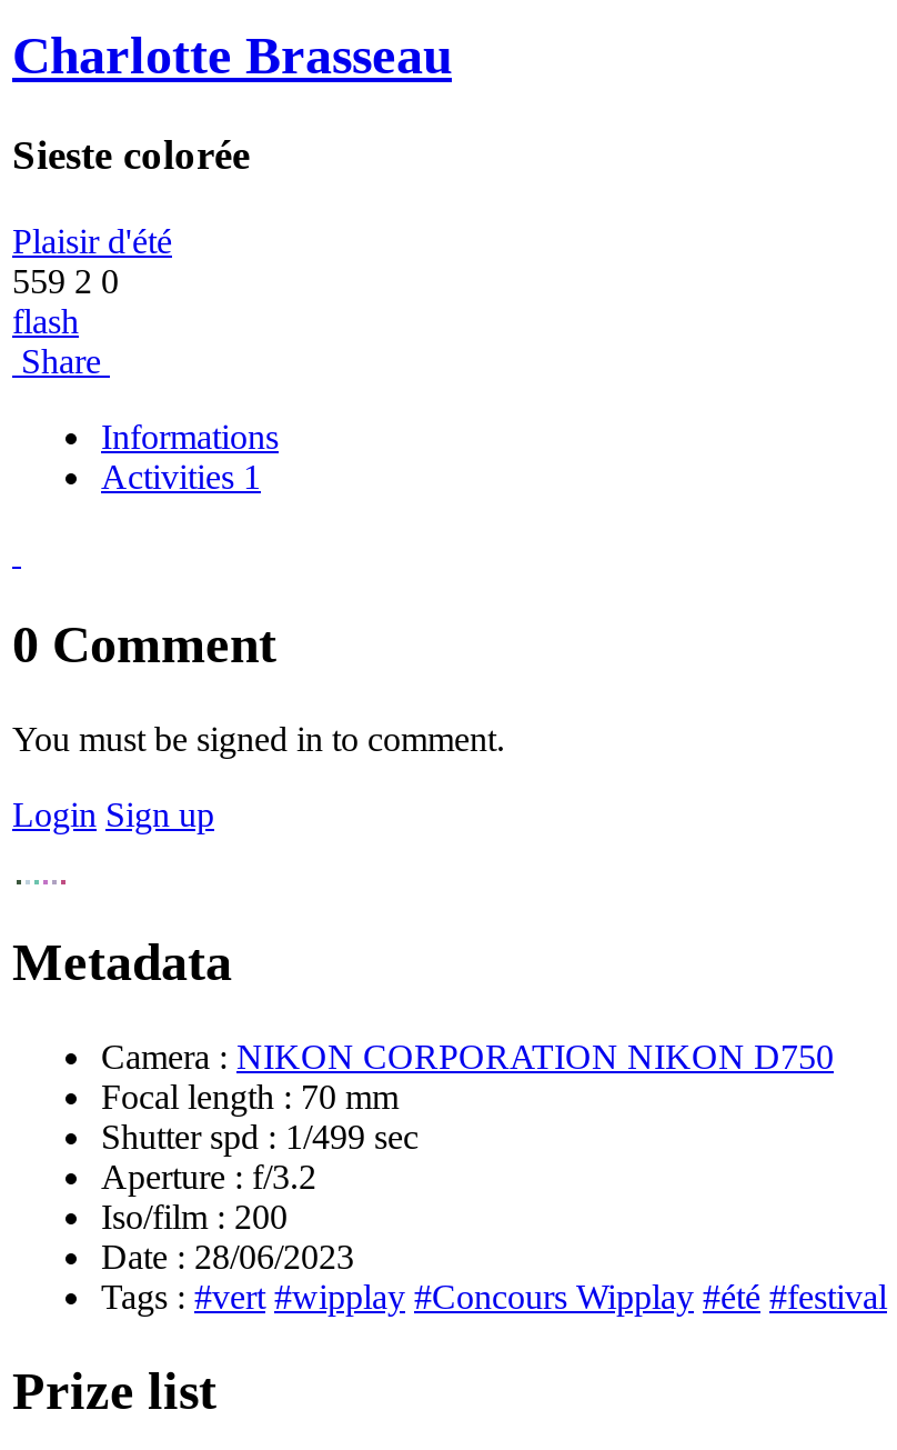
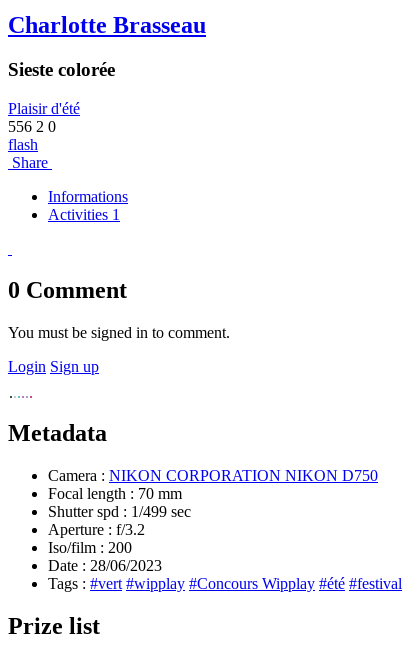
[12,261,119,299] 559 2 0 -> [8,117,56,134] 556 2 0

